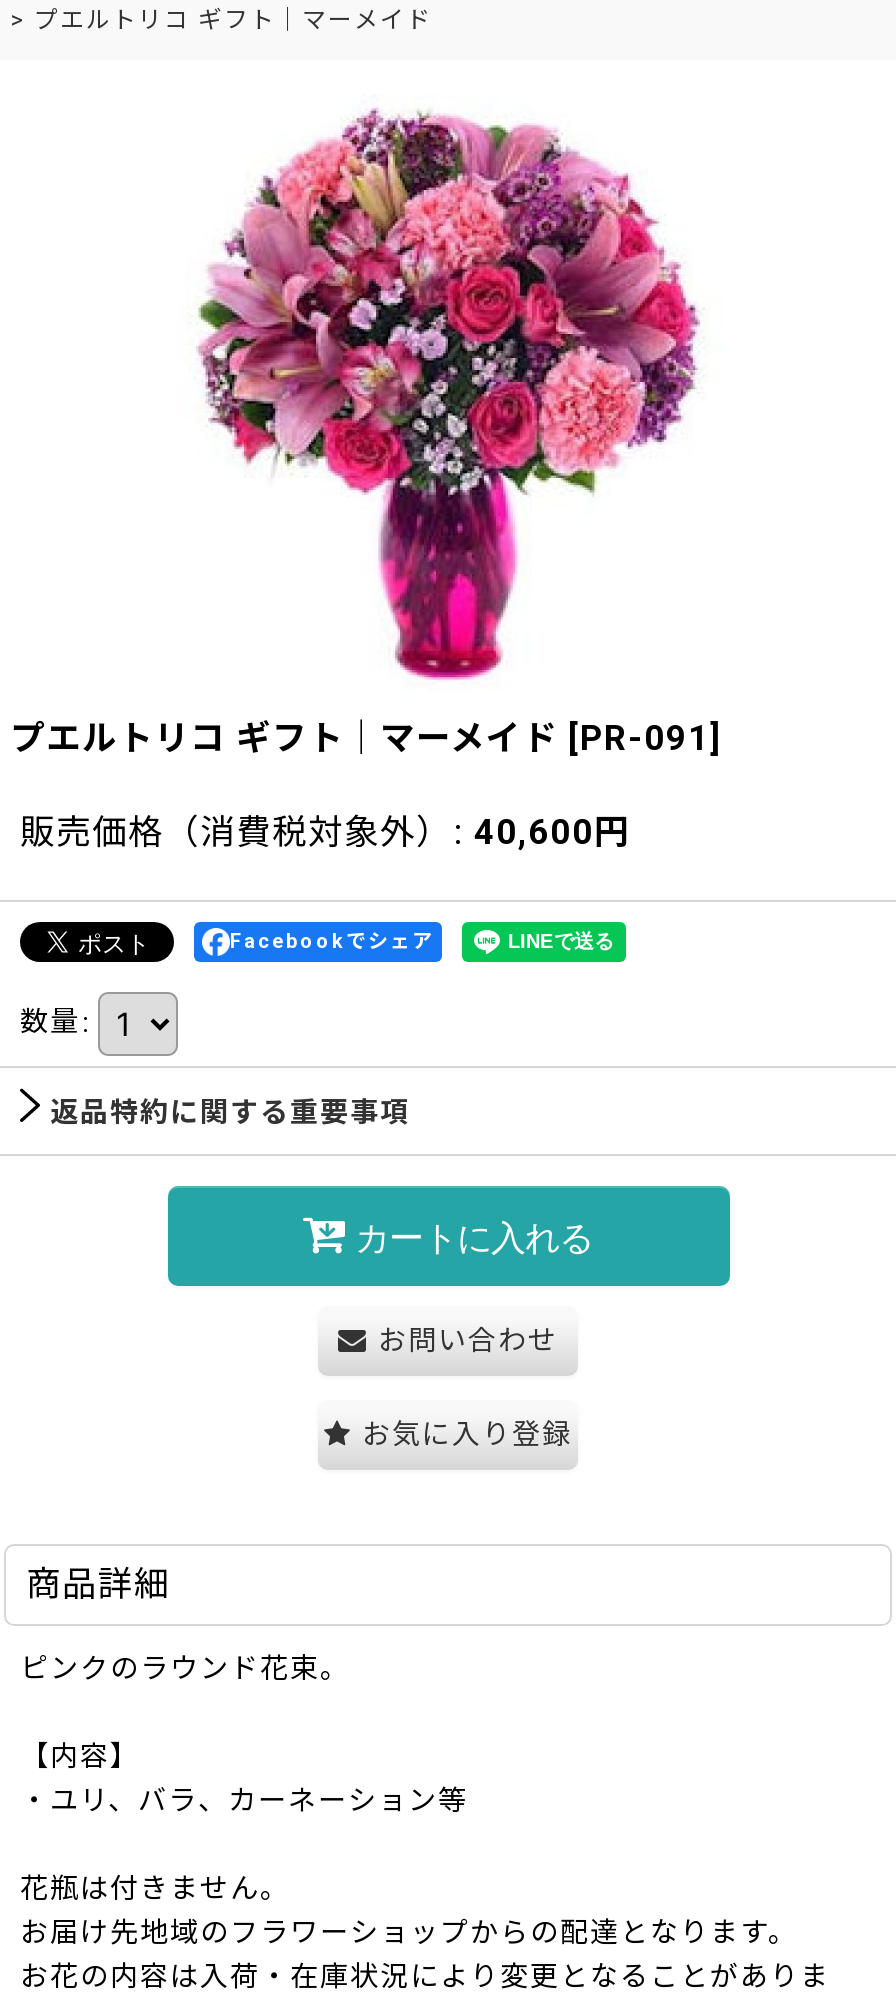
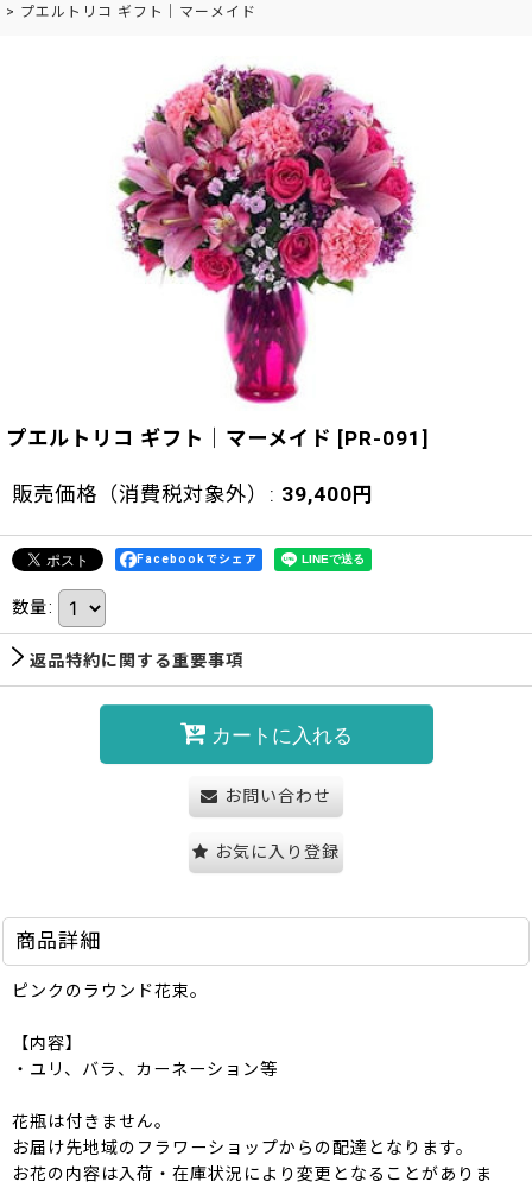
[20,812,630,852] 販売価格（消費税対象外）: 40,600円 -> [12,482,374,506] 販売価格（消費税対象外）: 39,400円

